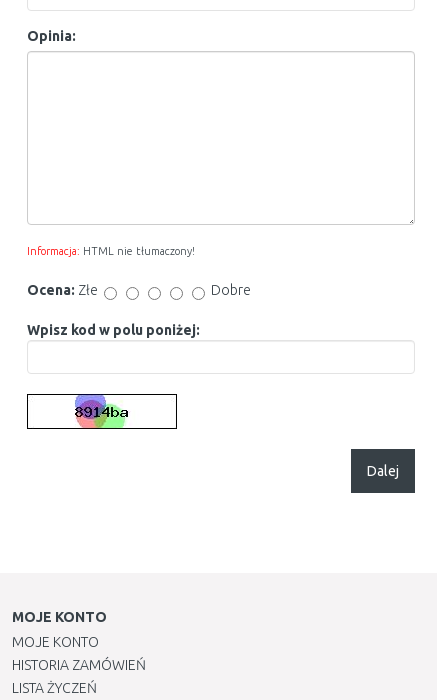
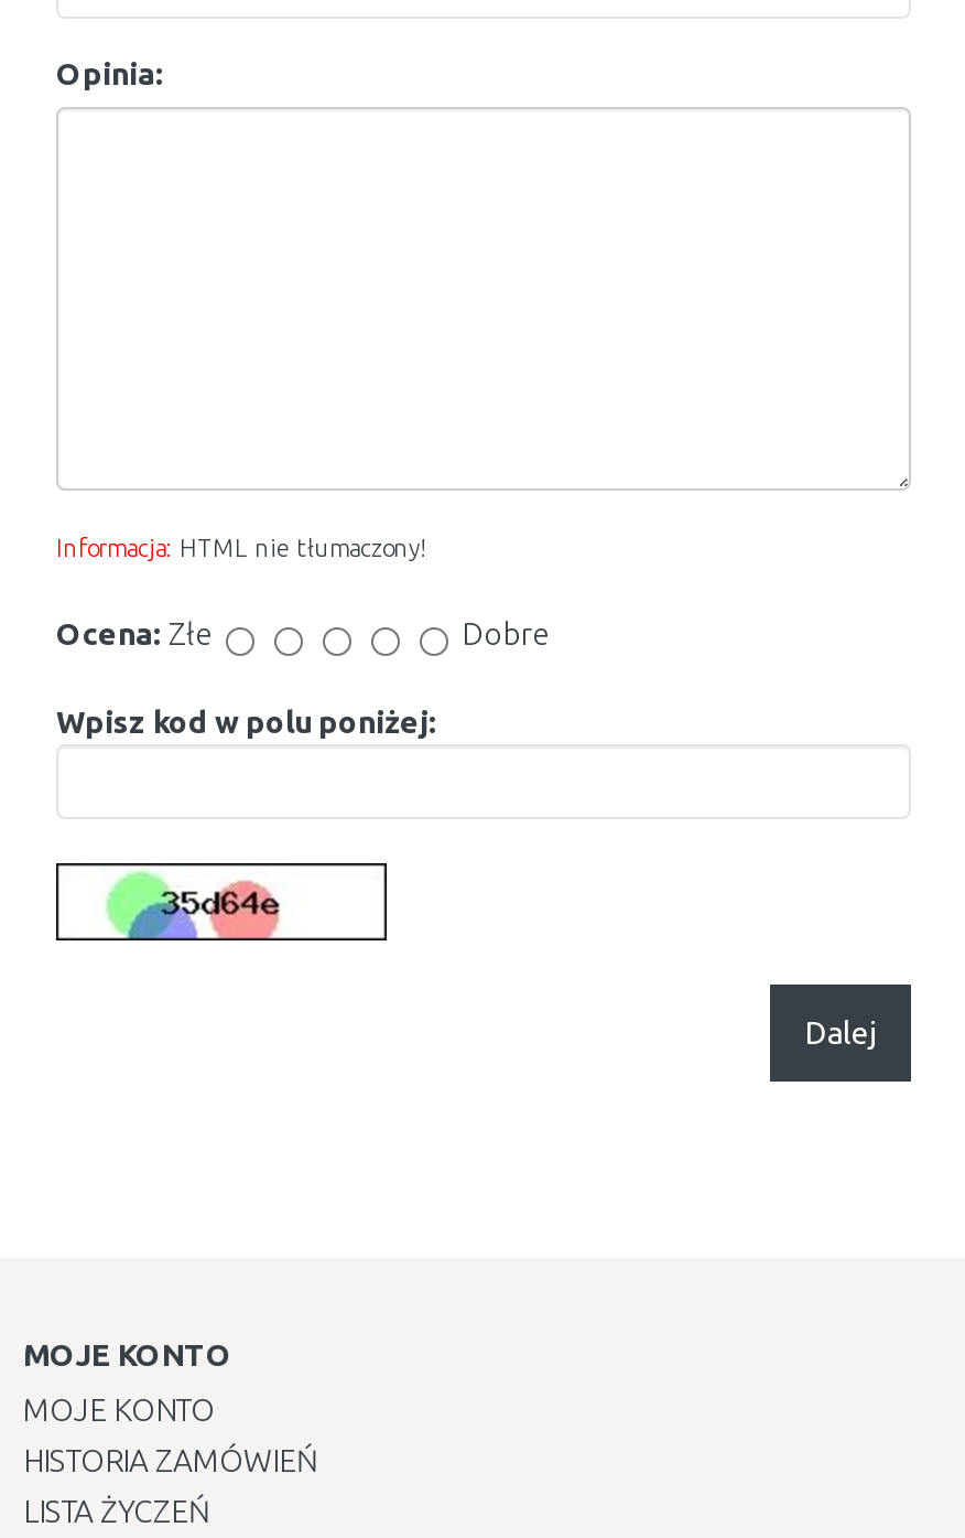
[50,394,129,429] [image] -> [105,863,281,940] [image]

